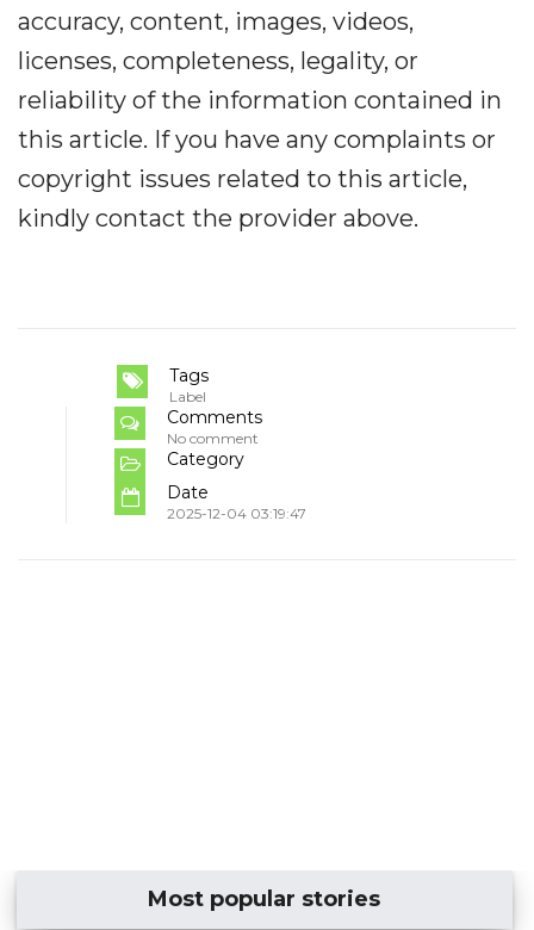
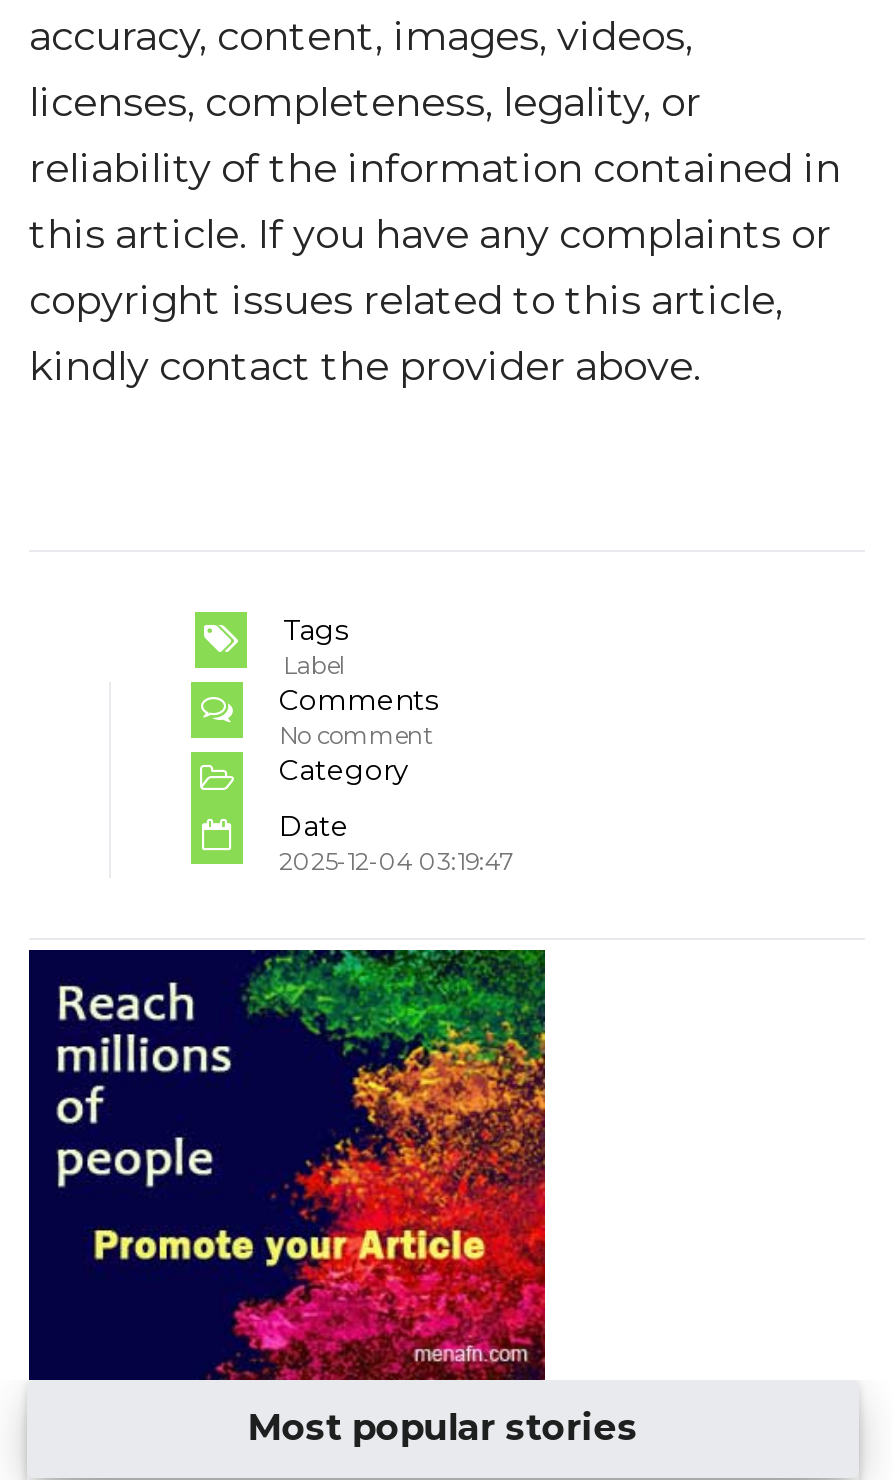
none -> [27,948,547,1382] [image]

